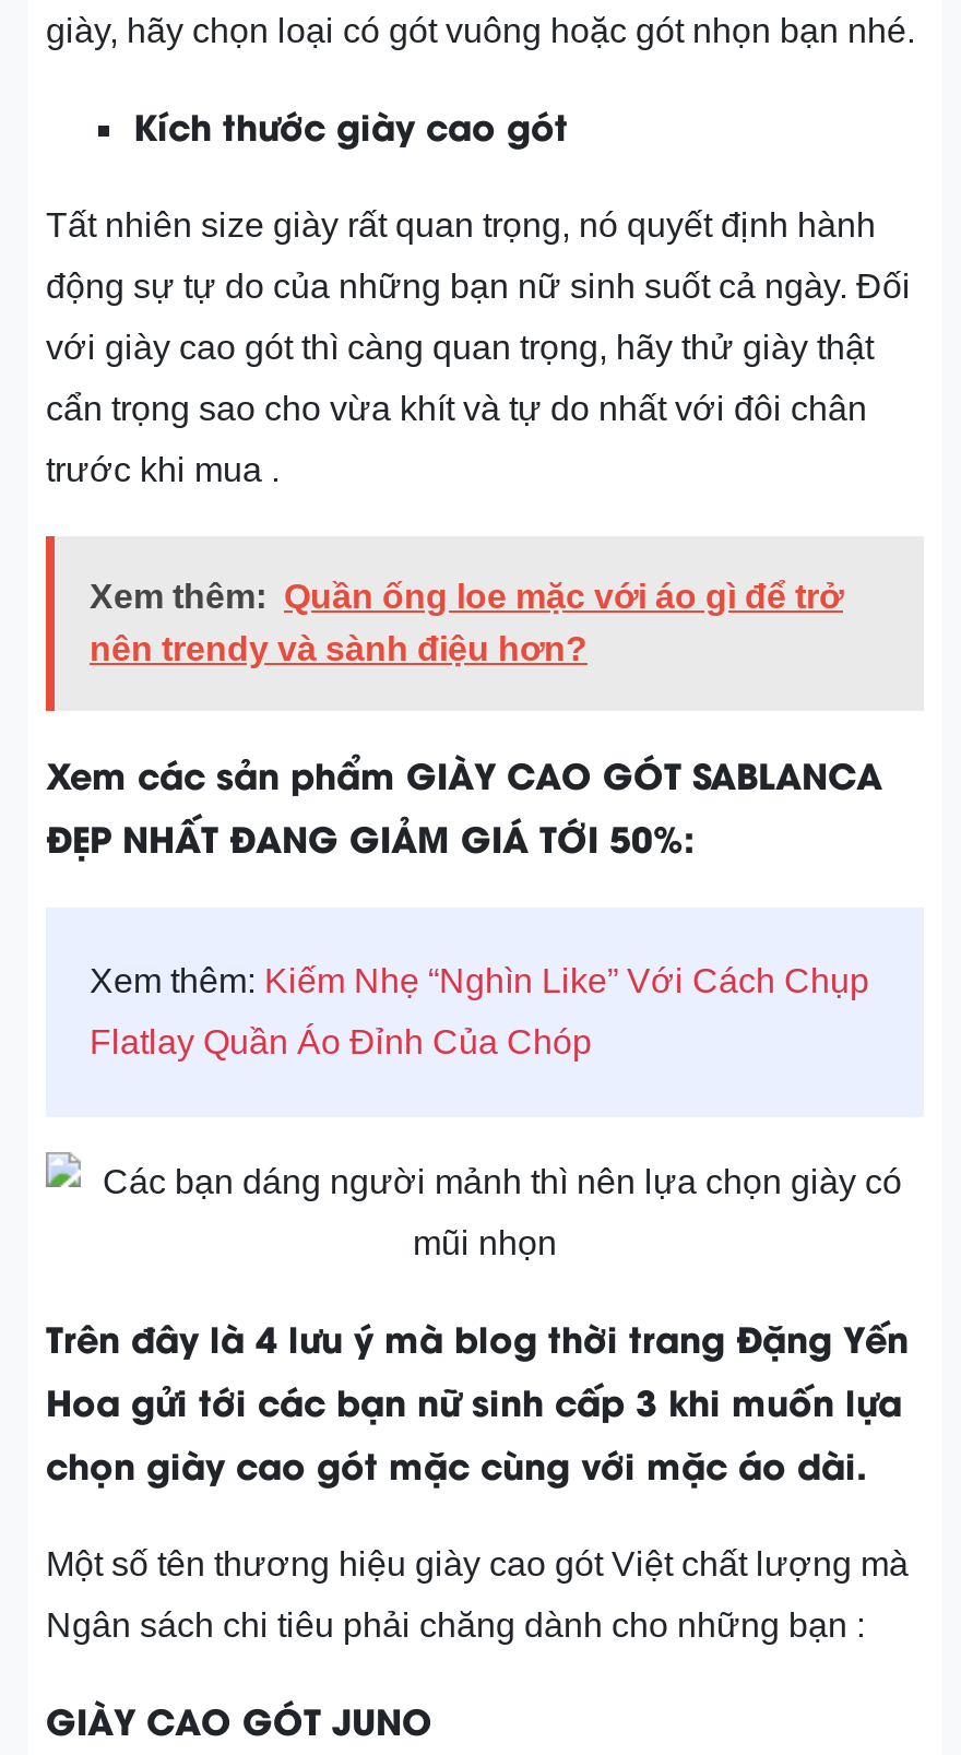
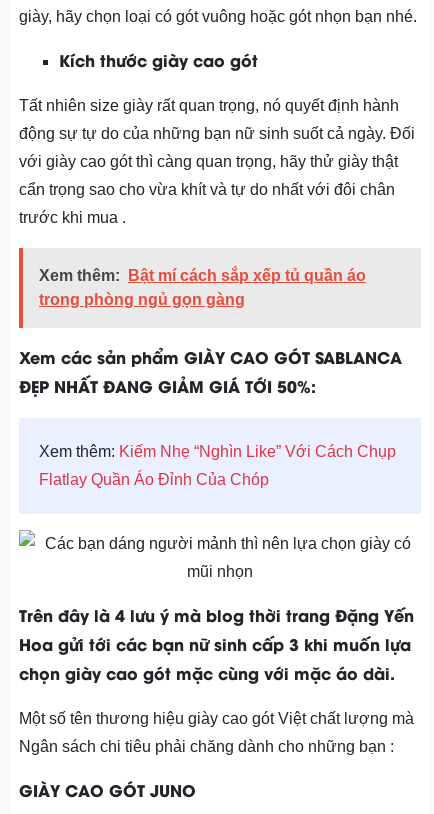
[90,579,843,668] Xem thêm: Quần ống loe mặc với áo gì để trở | nên trendy và sành điệu hơn? -> [39,267,366,308] Xem thêm: Bật mí cách sắp xếp tủ quần áo | trong phòng ngủ gọn gàng

